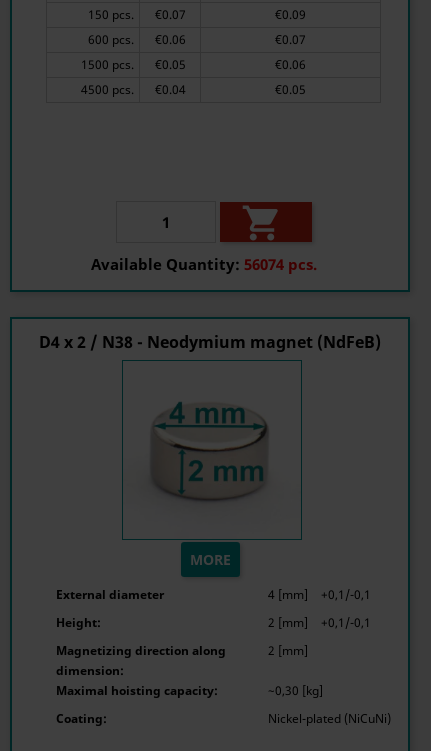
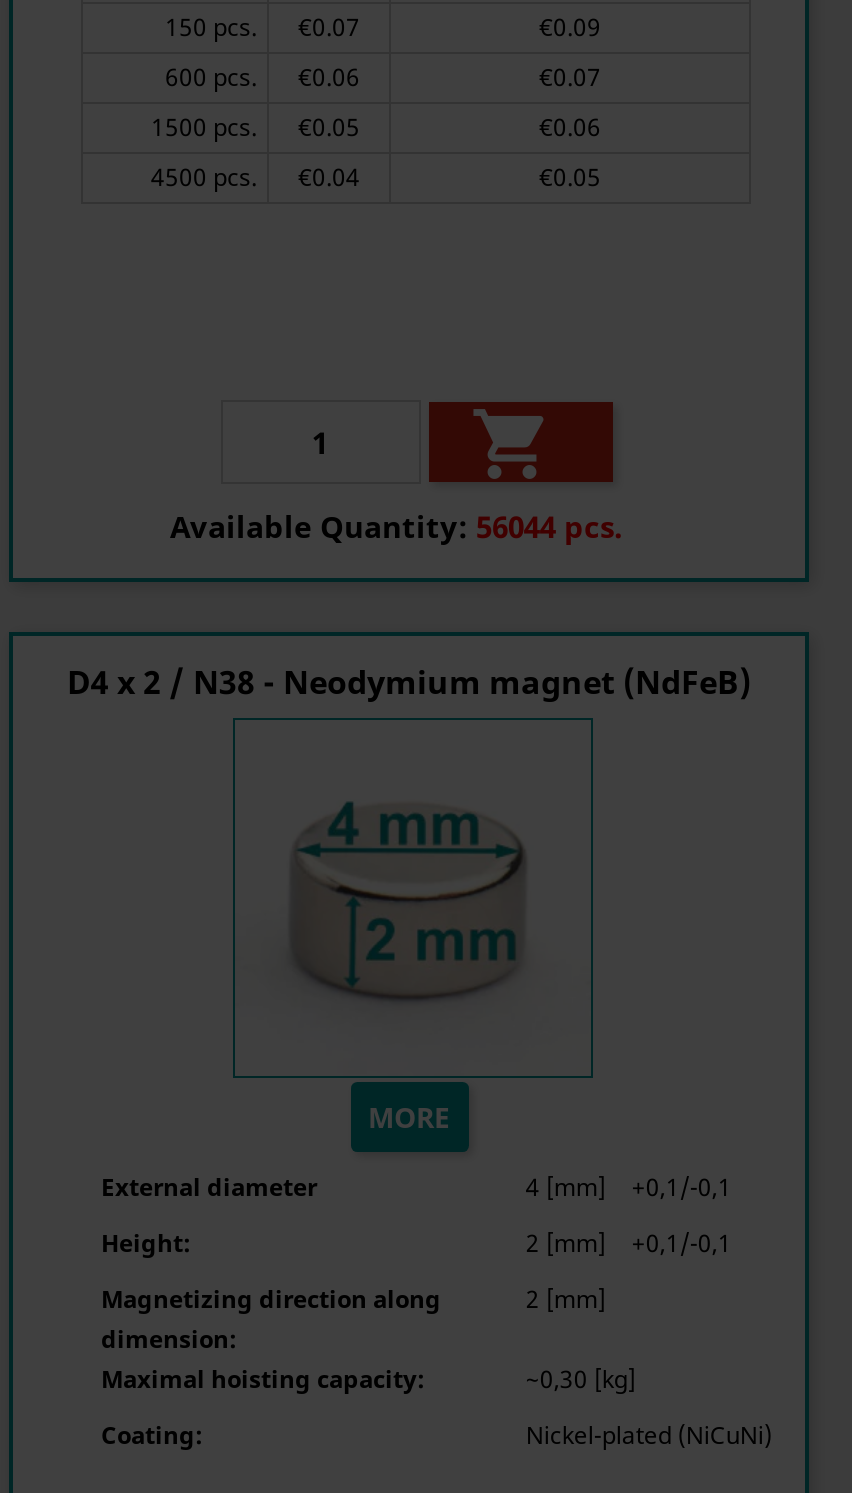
[90,254,316,274] Available Quantity: 56074 pcs. -> [170,505,622,545] Available Quantity: 56044 pcs.

